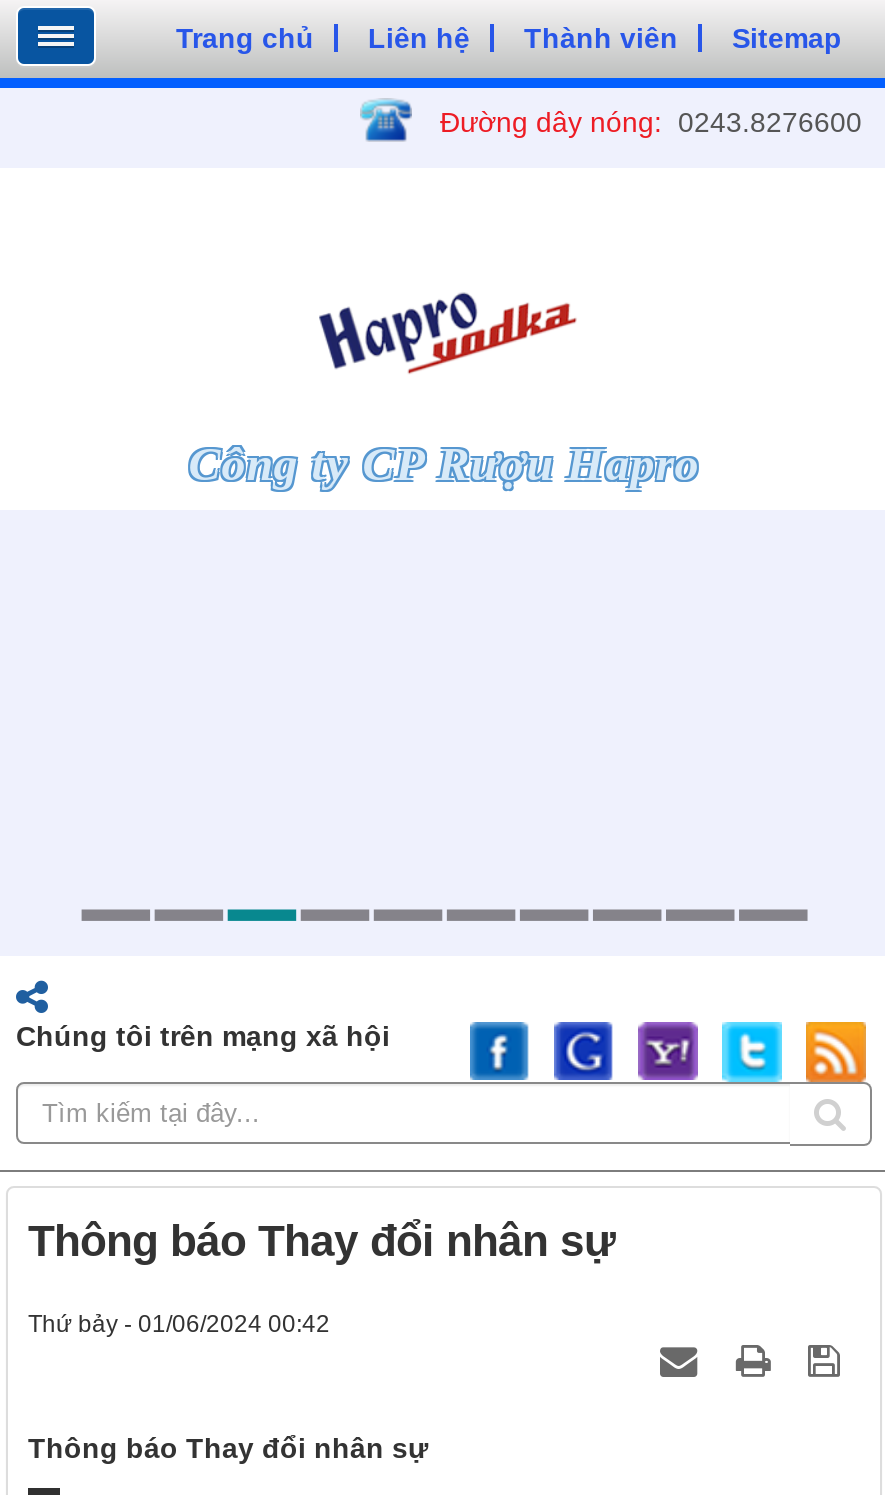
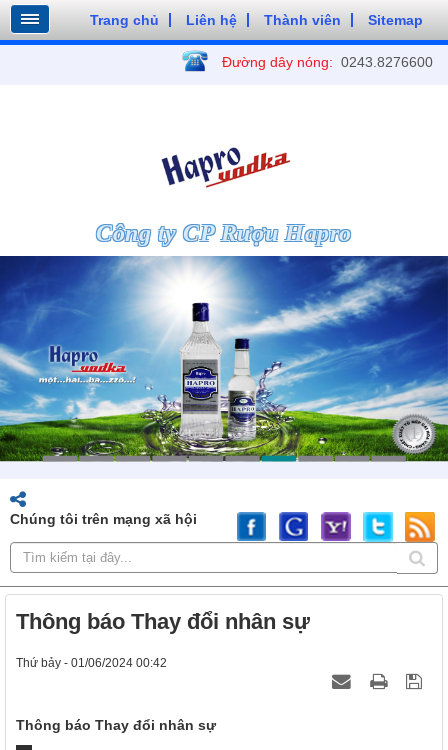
none -> [3,255,445,462] [image]

